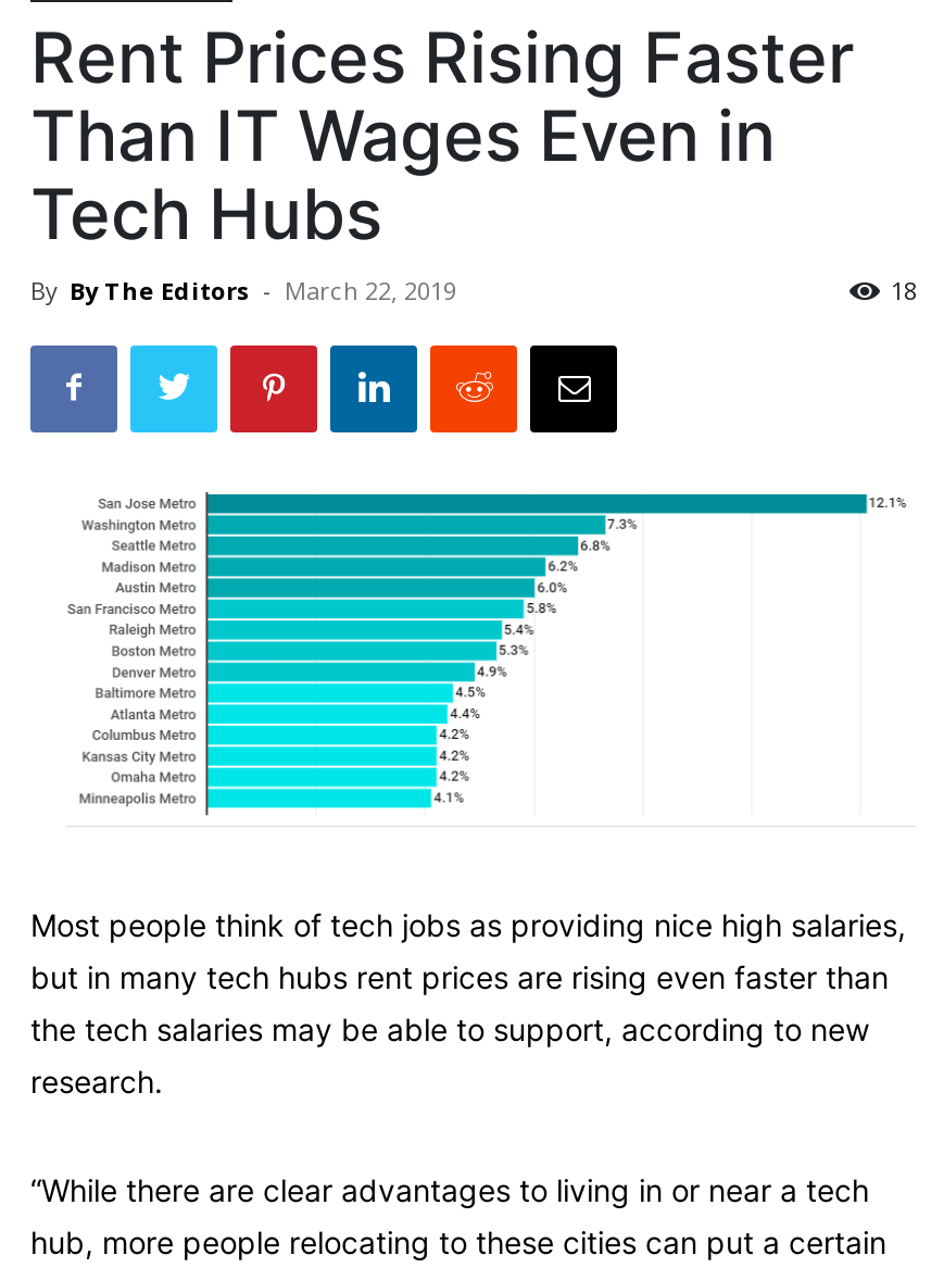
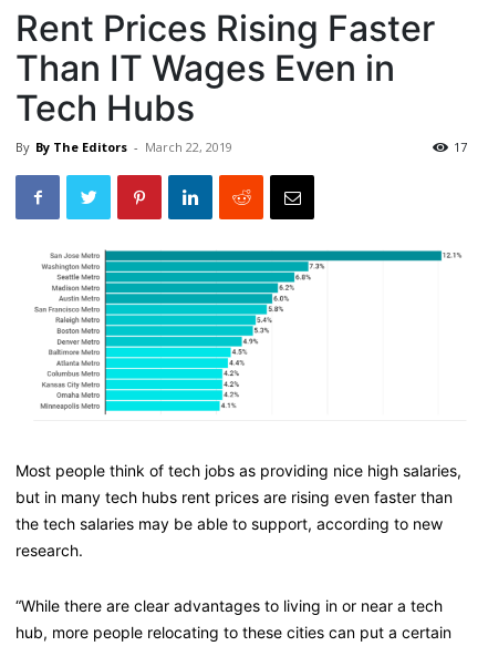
[891,273,917,305] 18 -> [454,139,467,156] 17

